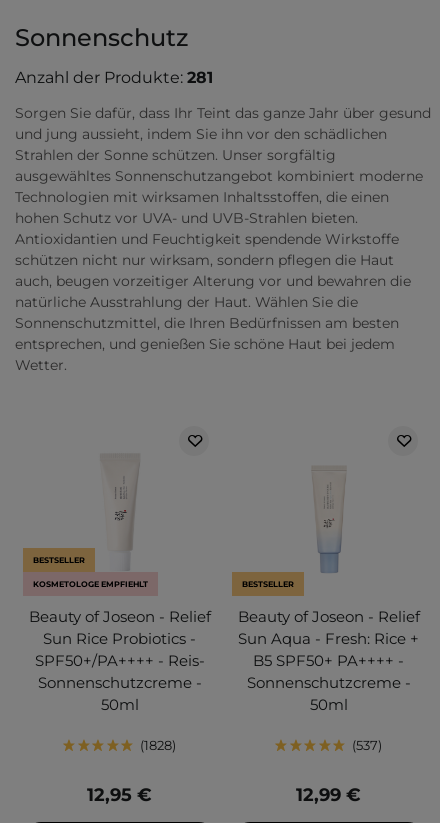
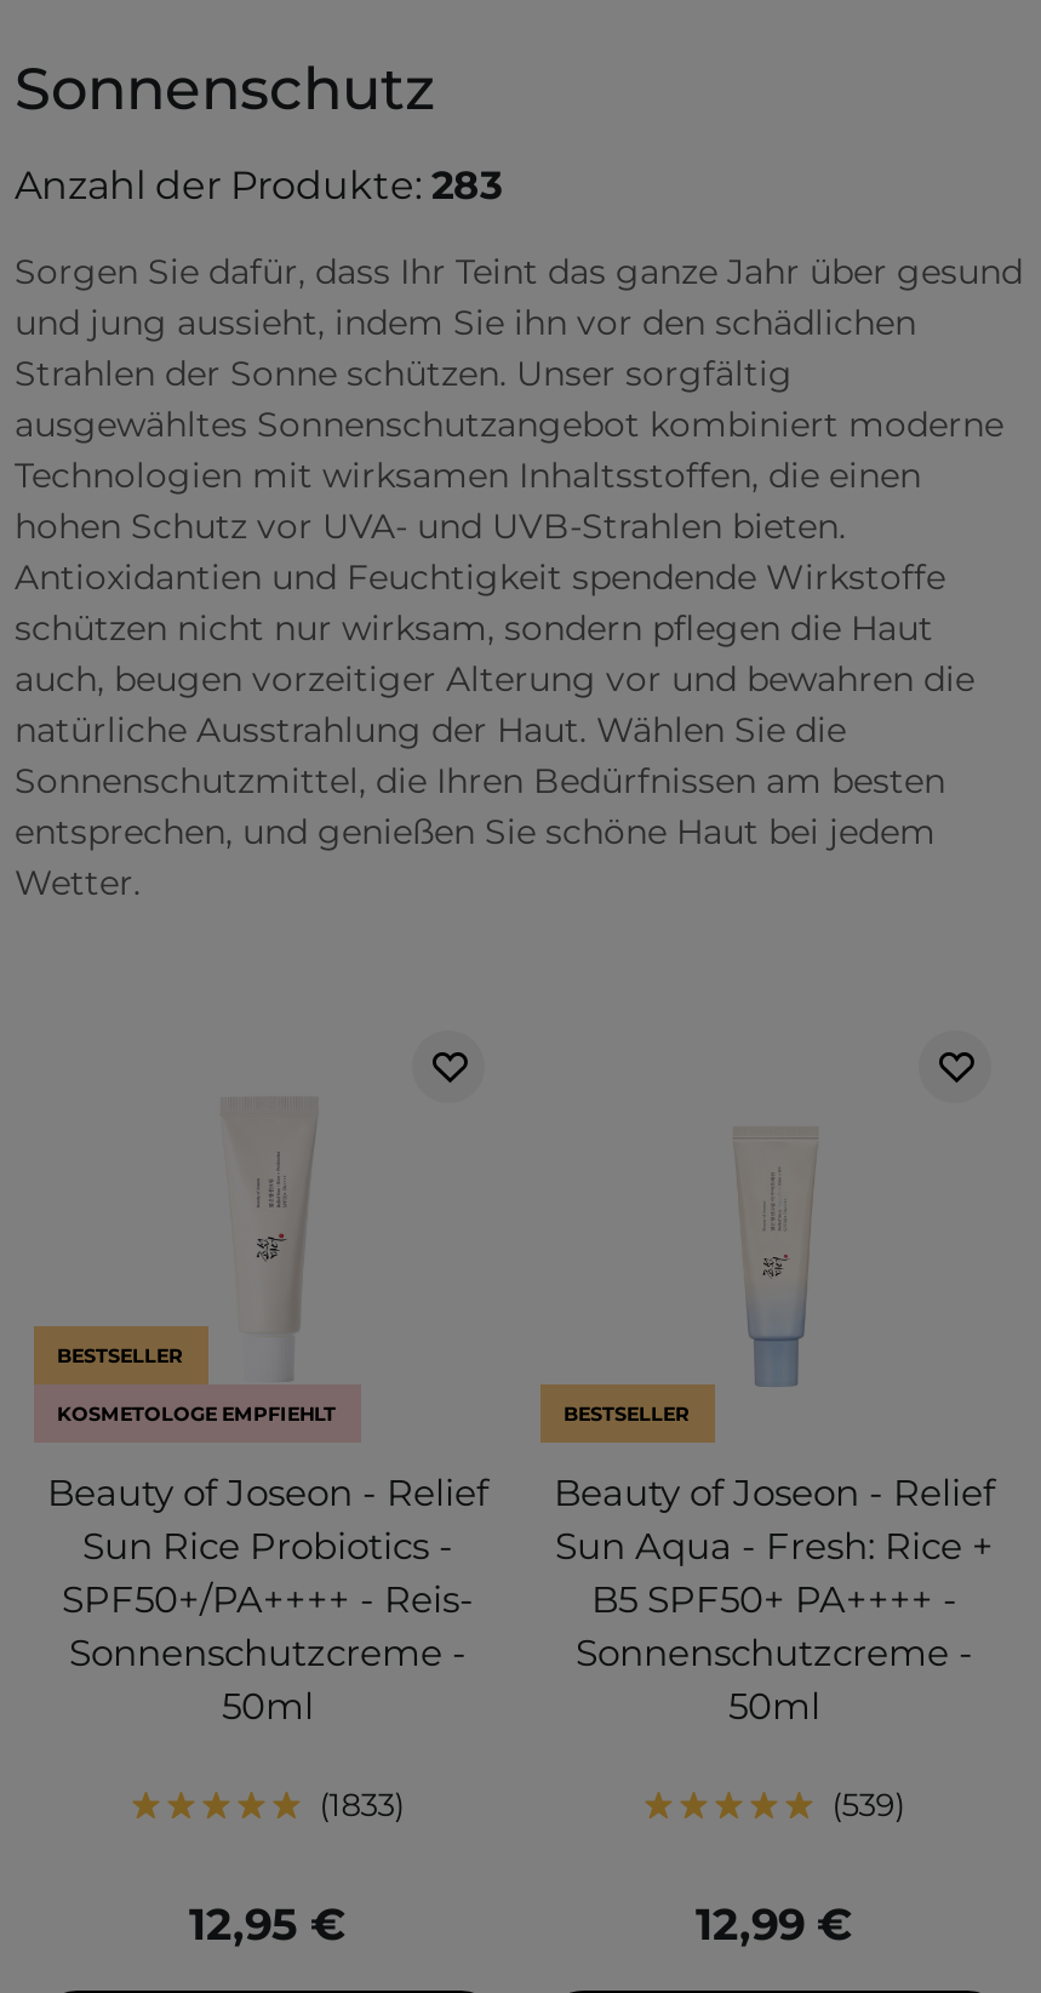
[15,68,213,87] Anzahl der Produkte: 281 -> [15,164,502,210] Anzahl der Produkte: 283
[144,737,172,753] 1828 -> [329,1786,395,1824] 1833
[356,737,378,753] 537 -> [842,1786,895,1824] 539

